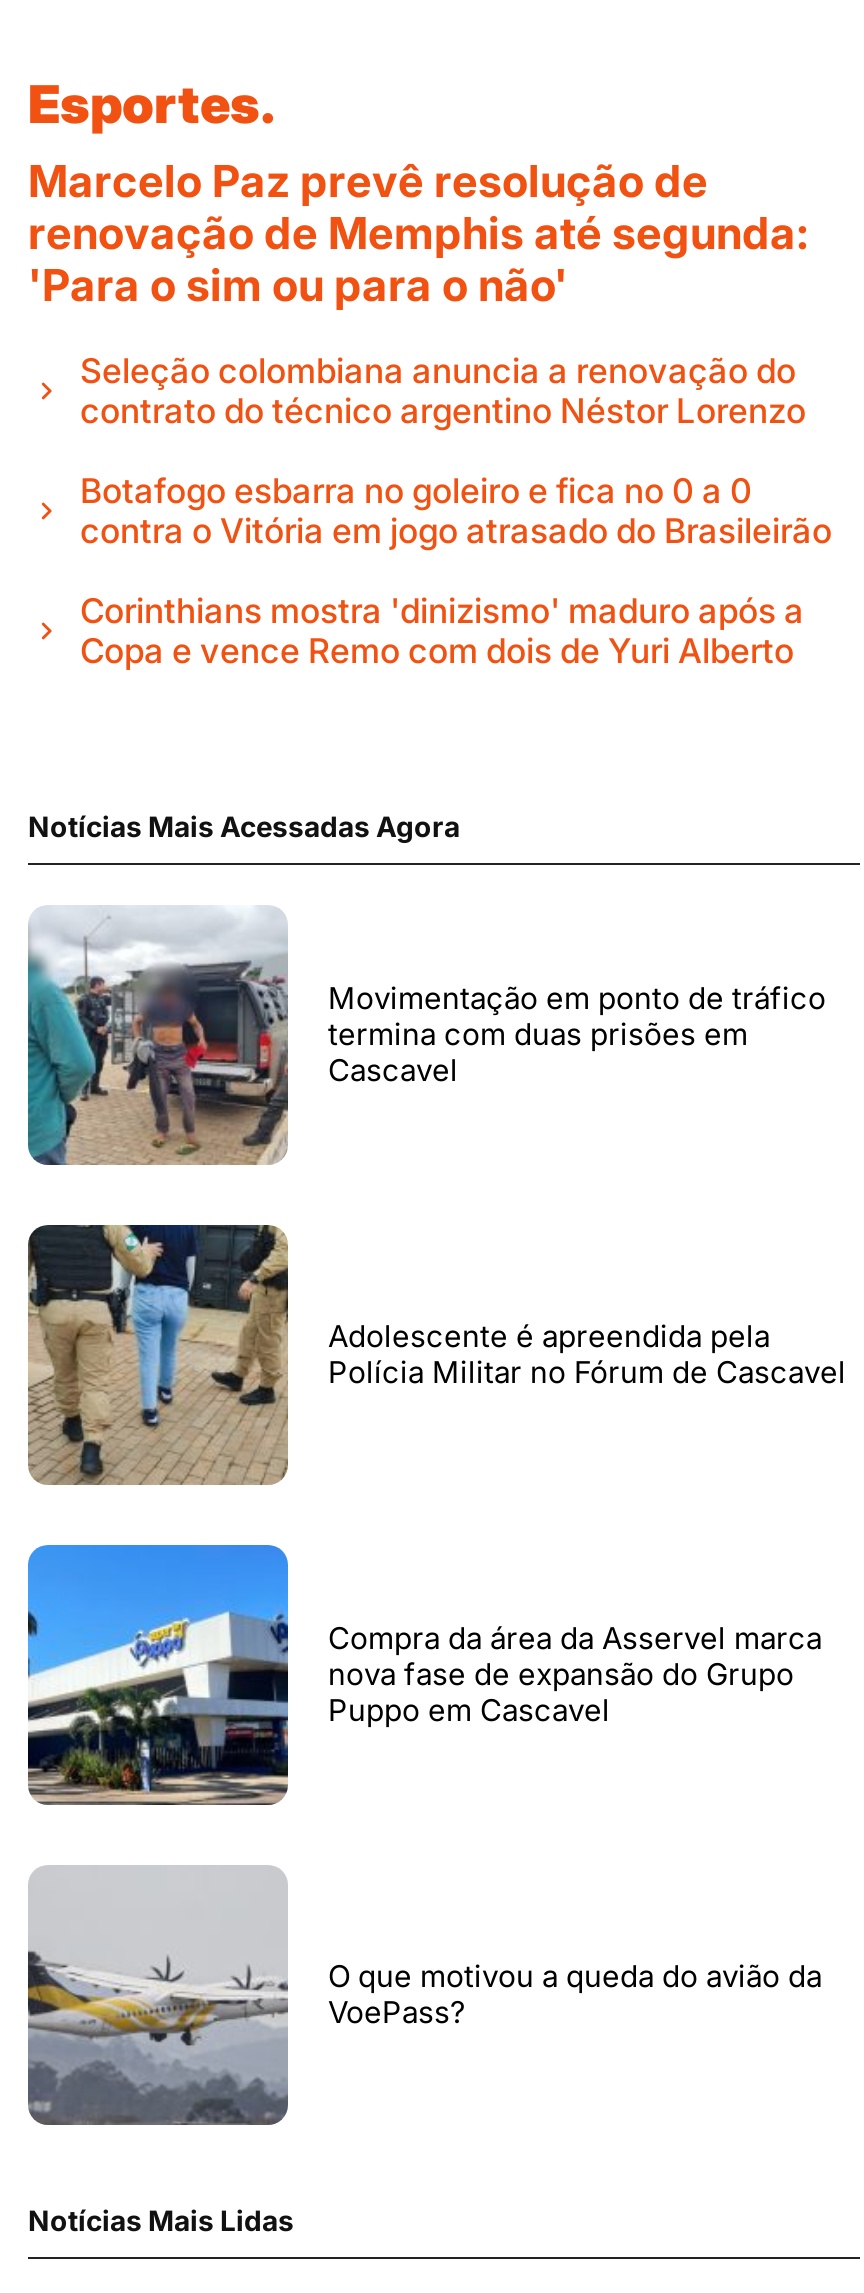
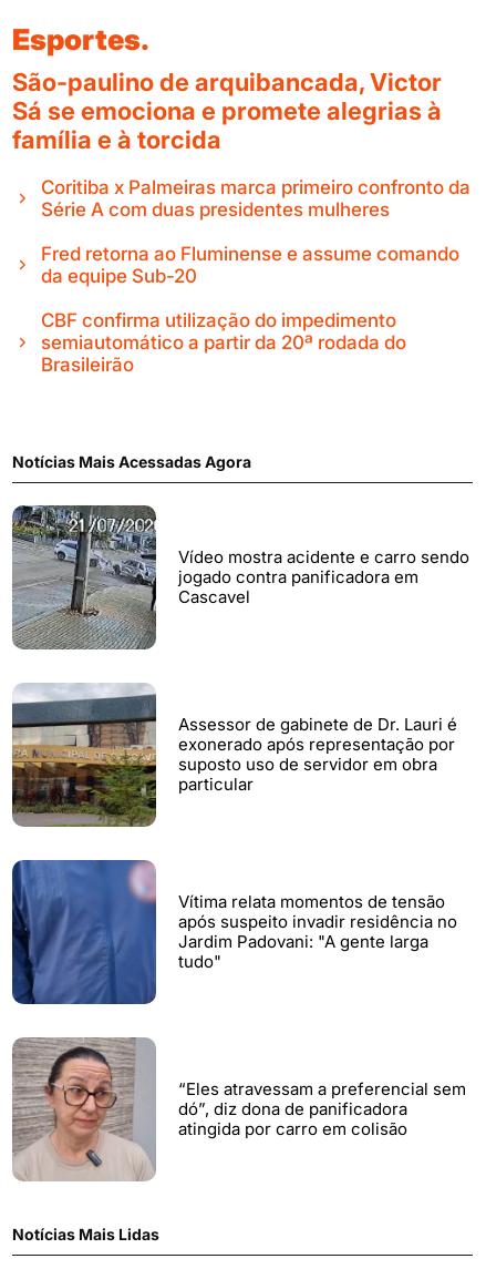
[28,155,808,311] Marcelo Paz prevê resolução de | renovação de Memphis até segunda: | 'Para o sim ou para o não' -> [12,68,442,154] São-paulino de arquibancada, Victor | Sá se emociona e promete alegrias à | família e à torcida
[80,351,806,431] Seleção colombiana anuncia a renovação do | contrato do técnico argentino Néstor Lorenzo -> [41,176,471,221] Coritiba x Palmeiras marca primeiro confronto da | Série A com duas presidentes mulheres
[80,471,832,551] Botafogo esbarra no goleiro e fica no 0 a 0 | contra o Vitória em jogo atrasado do Brasileirão -> [41,243,459,287] Fred retorna ao Fluminense e assume comando | da equipe Sub-20
[80,591,804,671] Corinthians mostra 'dinizismo' maduro após a | Copa e vence Remo com dois de Yuri Alberto -> [41,309,406,376] CBF confirma utilização do impedimento | semiautomático a partir da 20ª rodada do | Brasileirão
[26,905,826,1165] [image] | Movimentação em ponto de tráfico | termina com duas prisões em -> [11,504,469,649] [image] | Vídeo mostra acidente e carro sendo | jogado contra panificadora em
[26,1223,846,1485] [image] | Adolescente é apreendida pela | Polícia Militar no Fórum de Cascavel -> [11,683,457,827] [image] | Assessor de gabinete de Dr. Lauri é | exonerado após representação por | suposto uso de servidor em obra | particular
[26,1543,822,1807] [image] | Compra da área da Asservel marca | nova fase de expansão do Grupo | Puppo em Cascavel -> [11,859,457,1005] [image] | Vítima relata momentos de tensão | após suspeito invadir residência no | Jardim Padovani: "A gente larga | tudo"
[26,1867,822,2125] [image] | O que motivou a queda do avião da | VoePass? -> [12,1037,466,1180] [image] | “Eles atravessam a preferencial sem | dó”, diz dona de panificadora | atingida por carro em colisão

